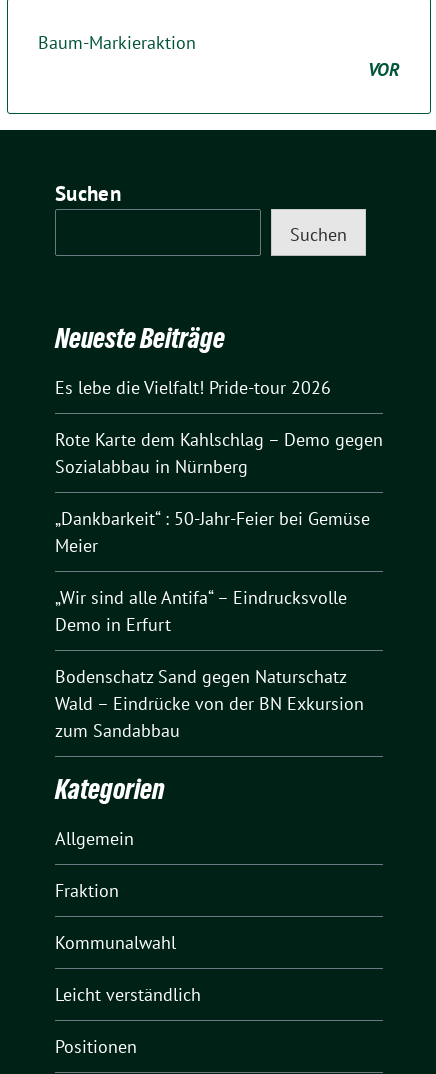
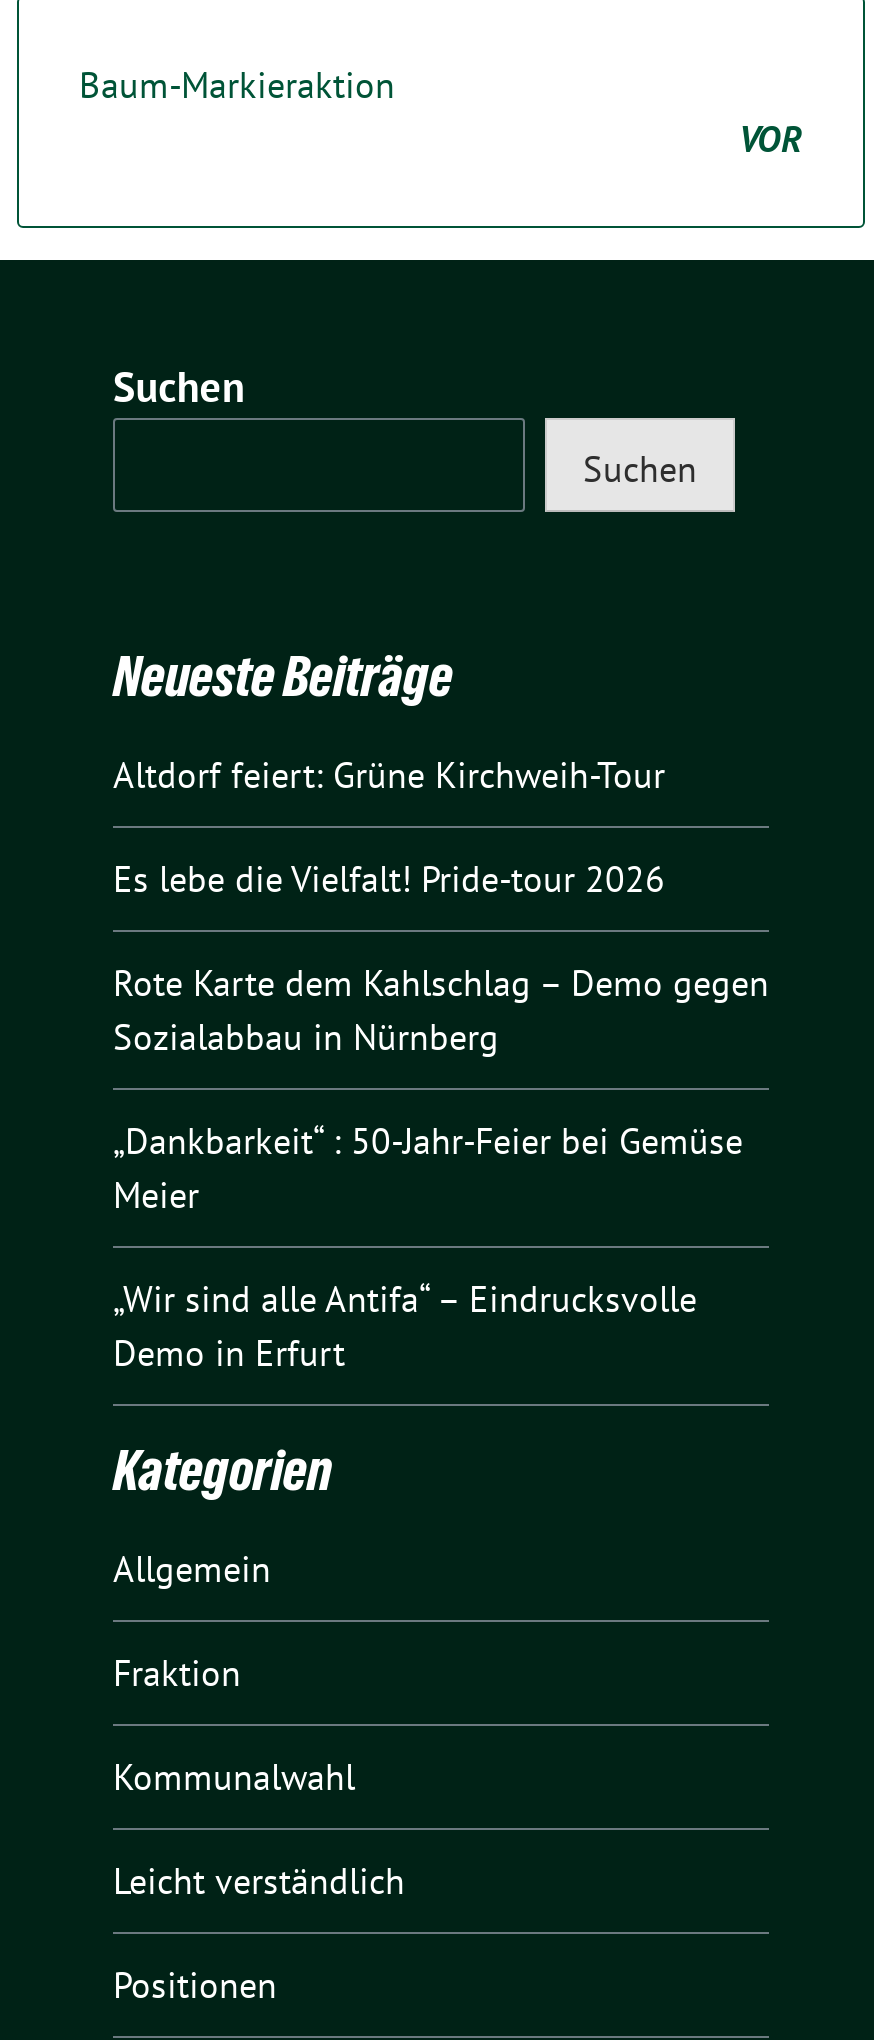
none -> [113,752,665,798] Altdorf feiert: Grüne Kirchweih-Tour
moved [55,376,383,636] -> [113,856,769,1376]: Es lebe die Vielfalt! Pride-tour 2026 | Rote Karte dem Kahlschlag – Demo gegen | Sozialabbau in Nürnberg | „Dankbarkeit“ : 50-Jahr-Feier bei Gemüse | Meier | „Wir sind alle Antifa“ – Eindrucksvolle | Demo in Erfurt
[55,665,364,742] Bodenschatz Sand gegen Naturschatz | Wald – Eindrücke von der BN Exkursion | zum Sandabbau -> none

